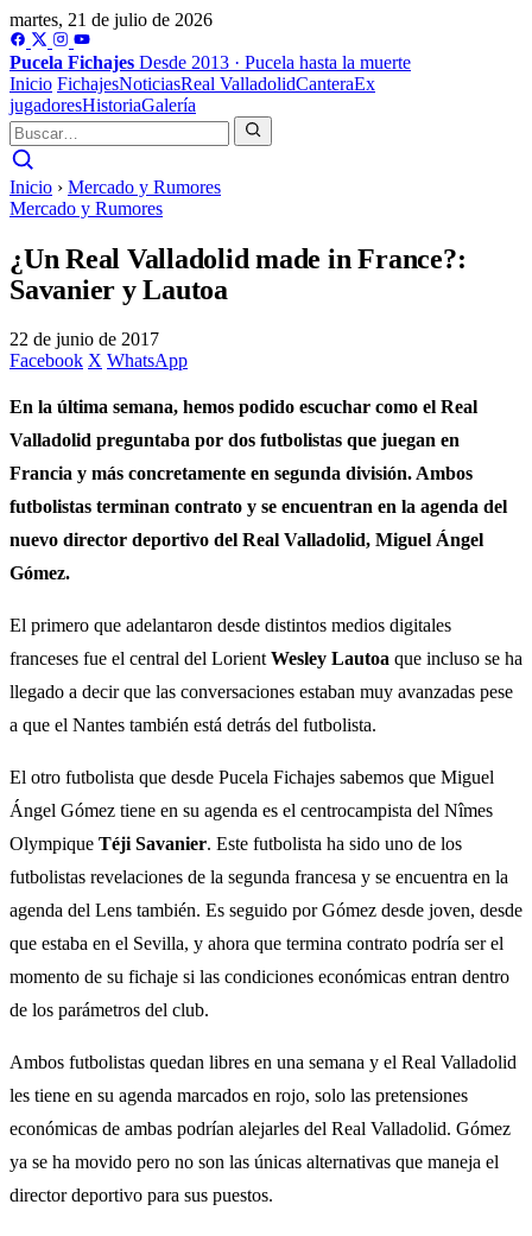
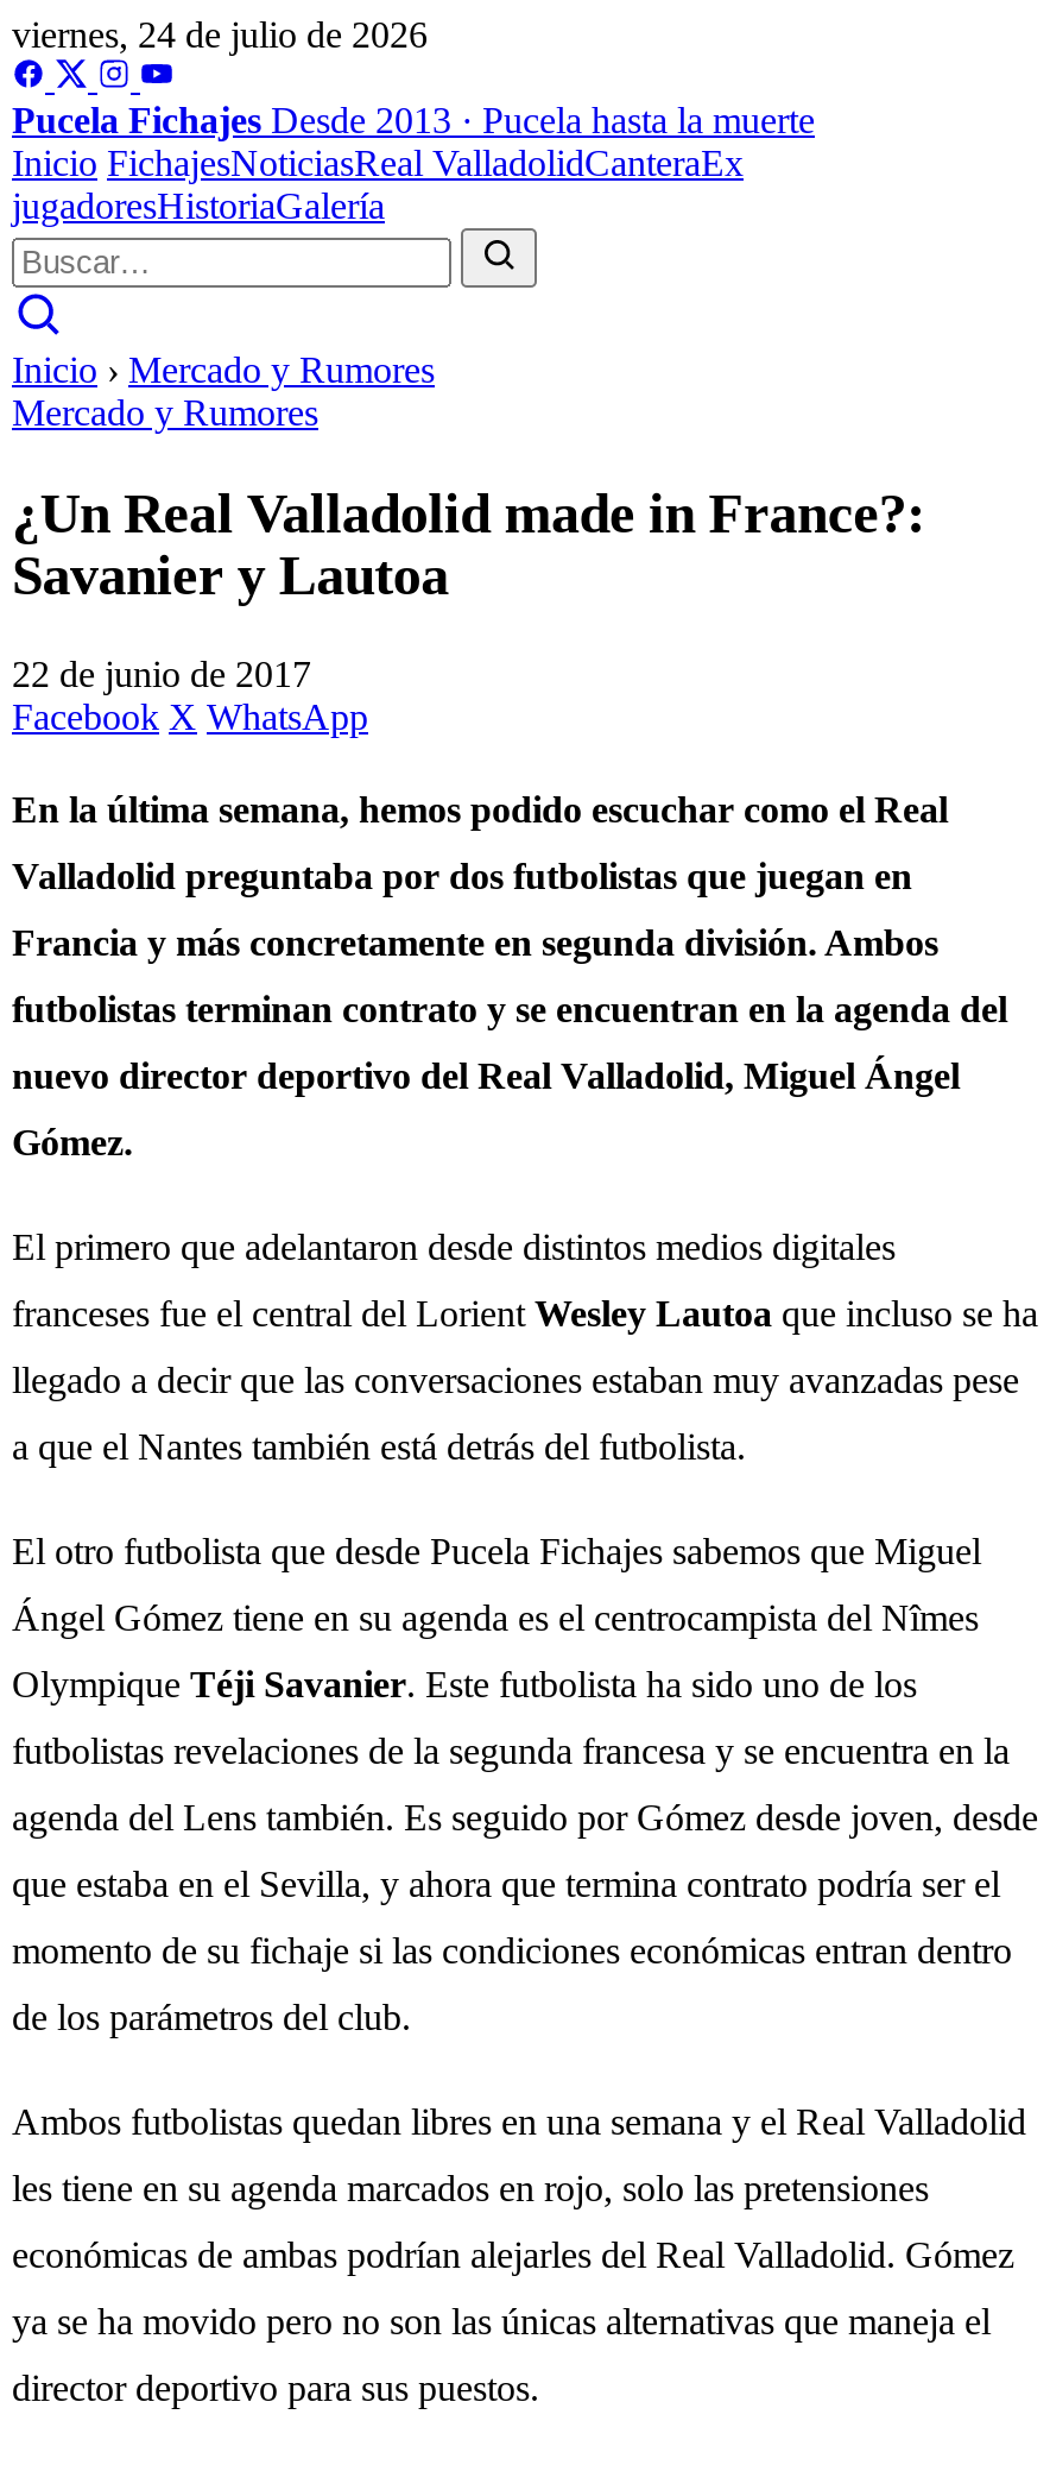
[9,9,213,30] martes, 21 de julio de 2026 -> [12,14,428,55] viernes, 24 de julio de 2026

